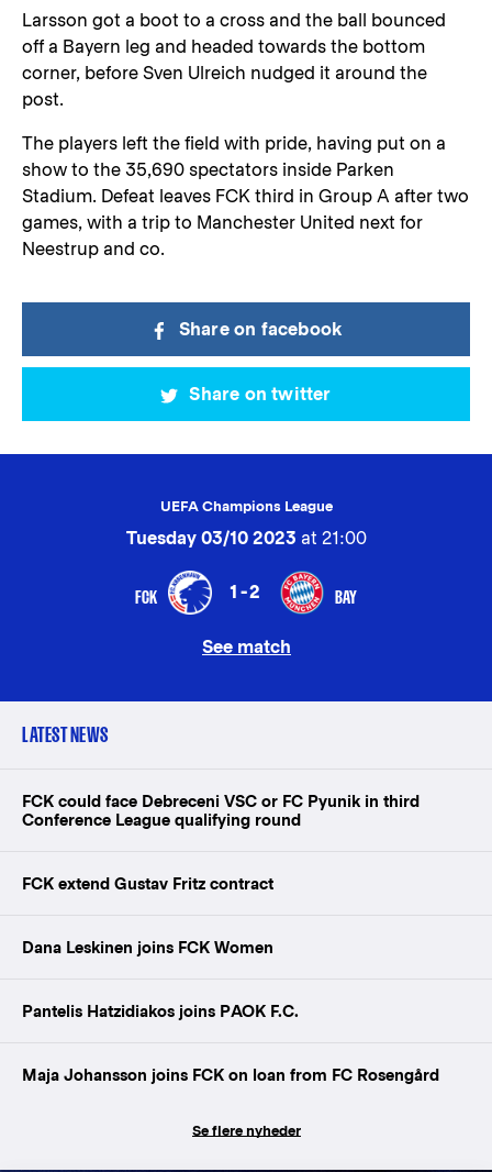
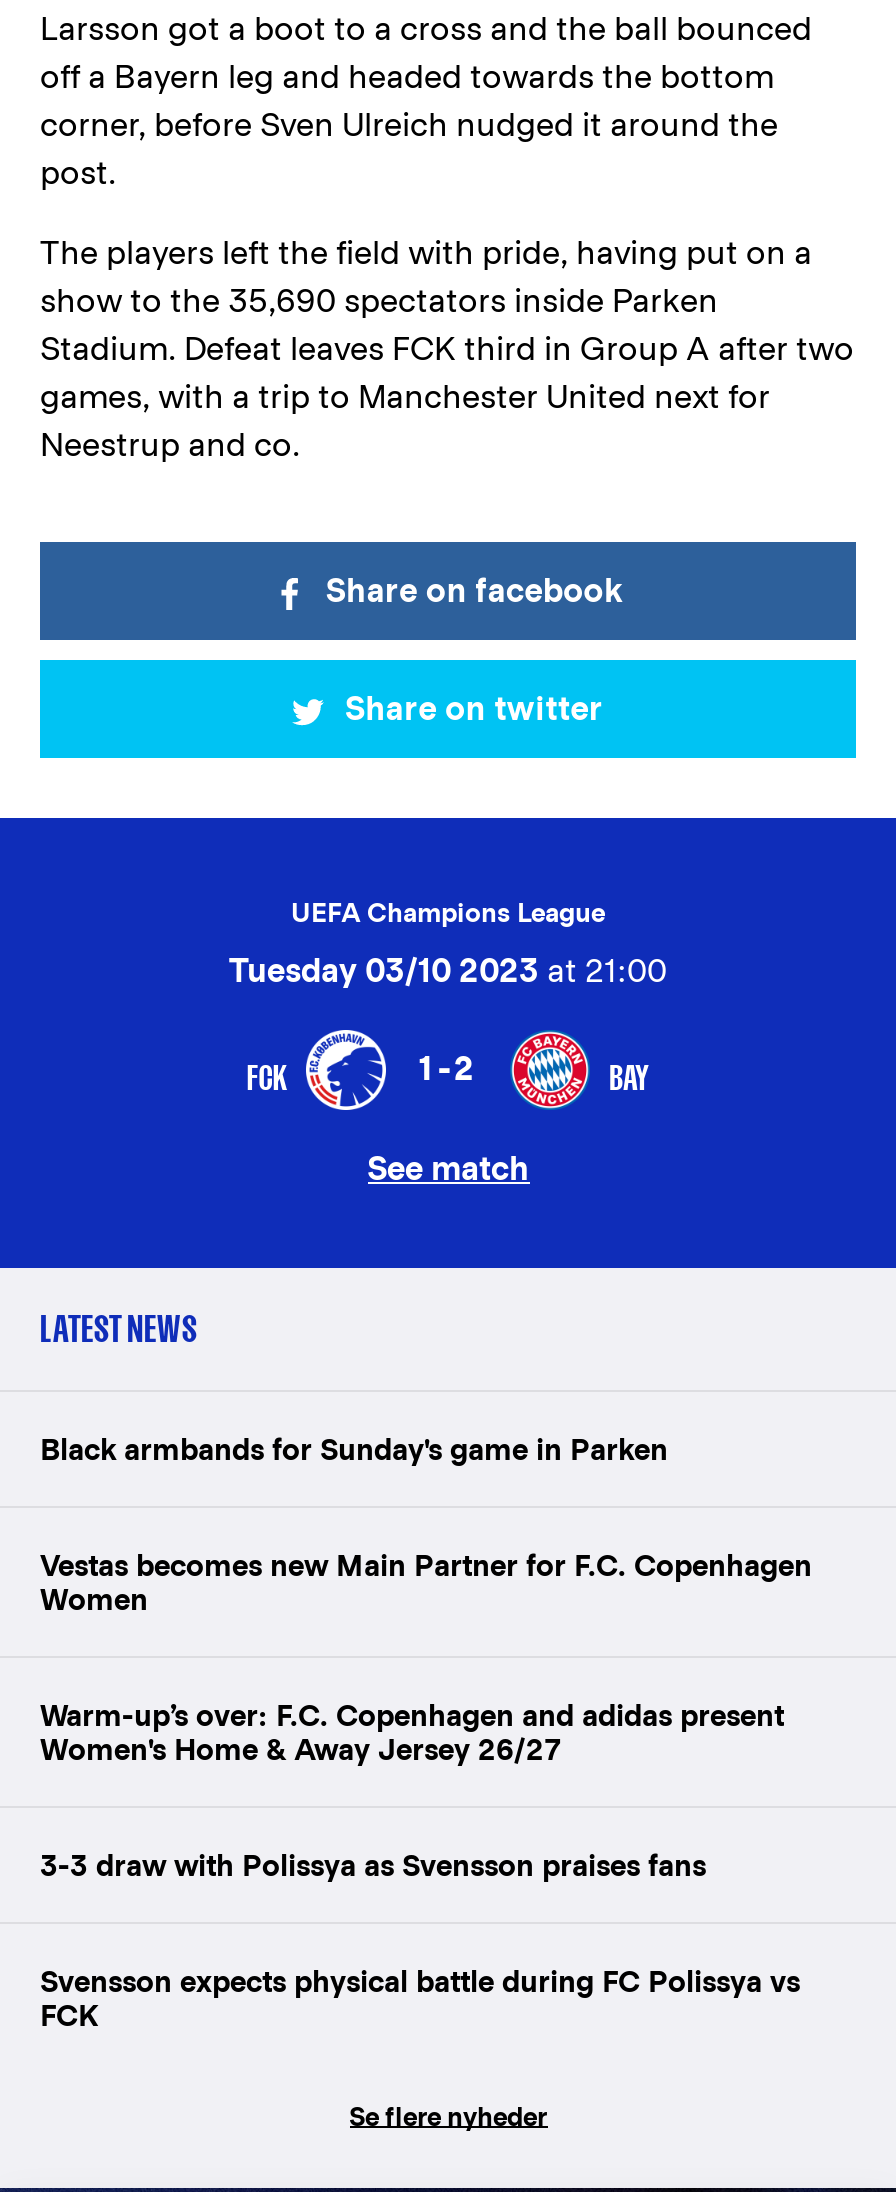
[22,792,420,829] FCK could face Debreceni VSC or FC Pyunik in third | Conference League qualifying round -> [40,1432,668,1466] Black armbands for Sunday's game in Parken
[22,874,273,893] FCK extend Gustav Fritz contract -> [40,1548,812,1616] Vestas becomes new Main Partner for F.C. Copenhagen | Women
[22,938,273,957] Dana Leskinen joins FCK Women -> [40,1698,784,1766] Warm-up’s over: F.C. Copenhagen and adidas present | Women's Home & Away Jersey 26/27
[22,1002,299,1020] Pantelis Hatzidiakos joins PAOK F.C. -> [40,1848,706,1882] 3-3 draw with Polissya as Svensson praises fans
[22,1065,439,1084] Maja Johansson joins FCK on loan from FC Rosengård -> [40,1964,800,2032] Svensson expects physical battle during FC Polissya vs | FCK

